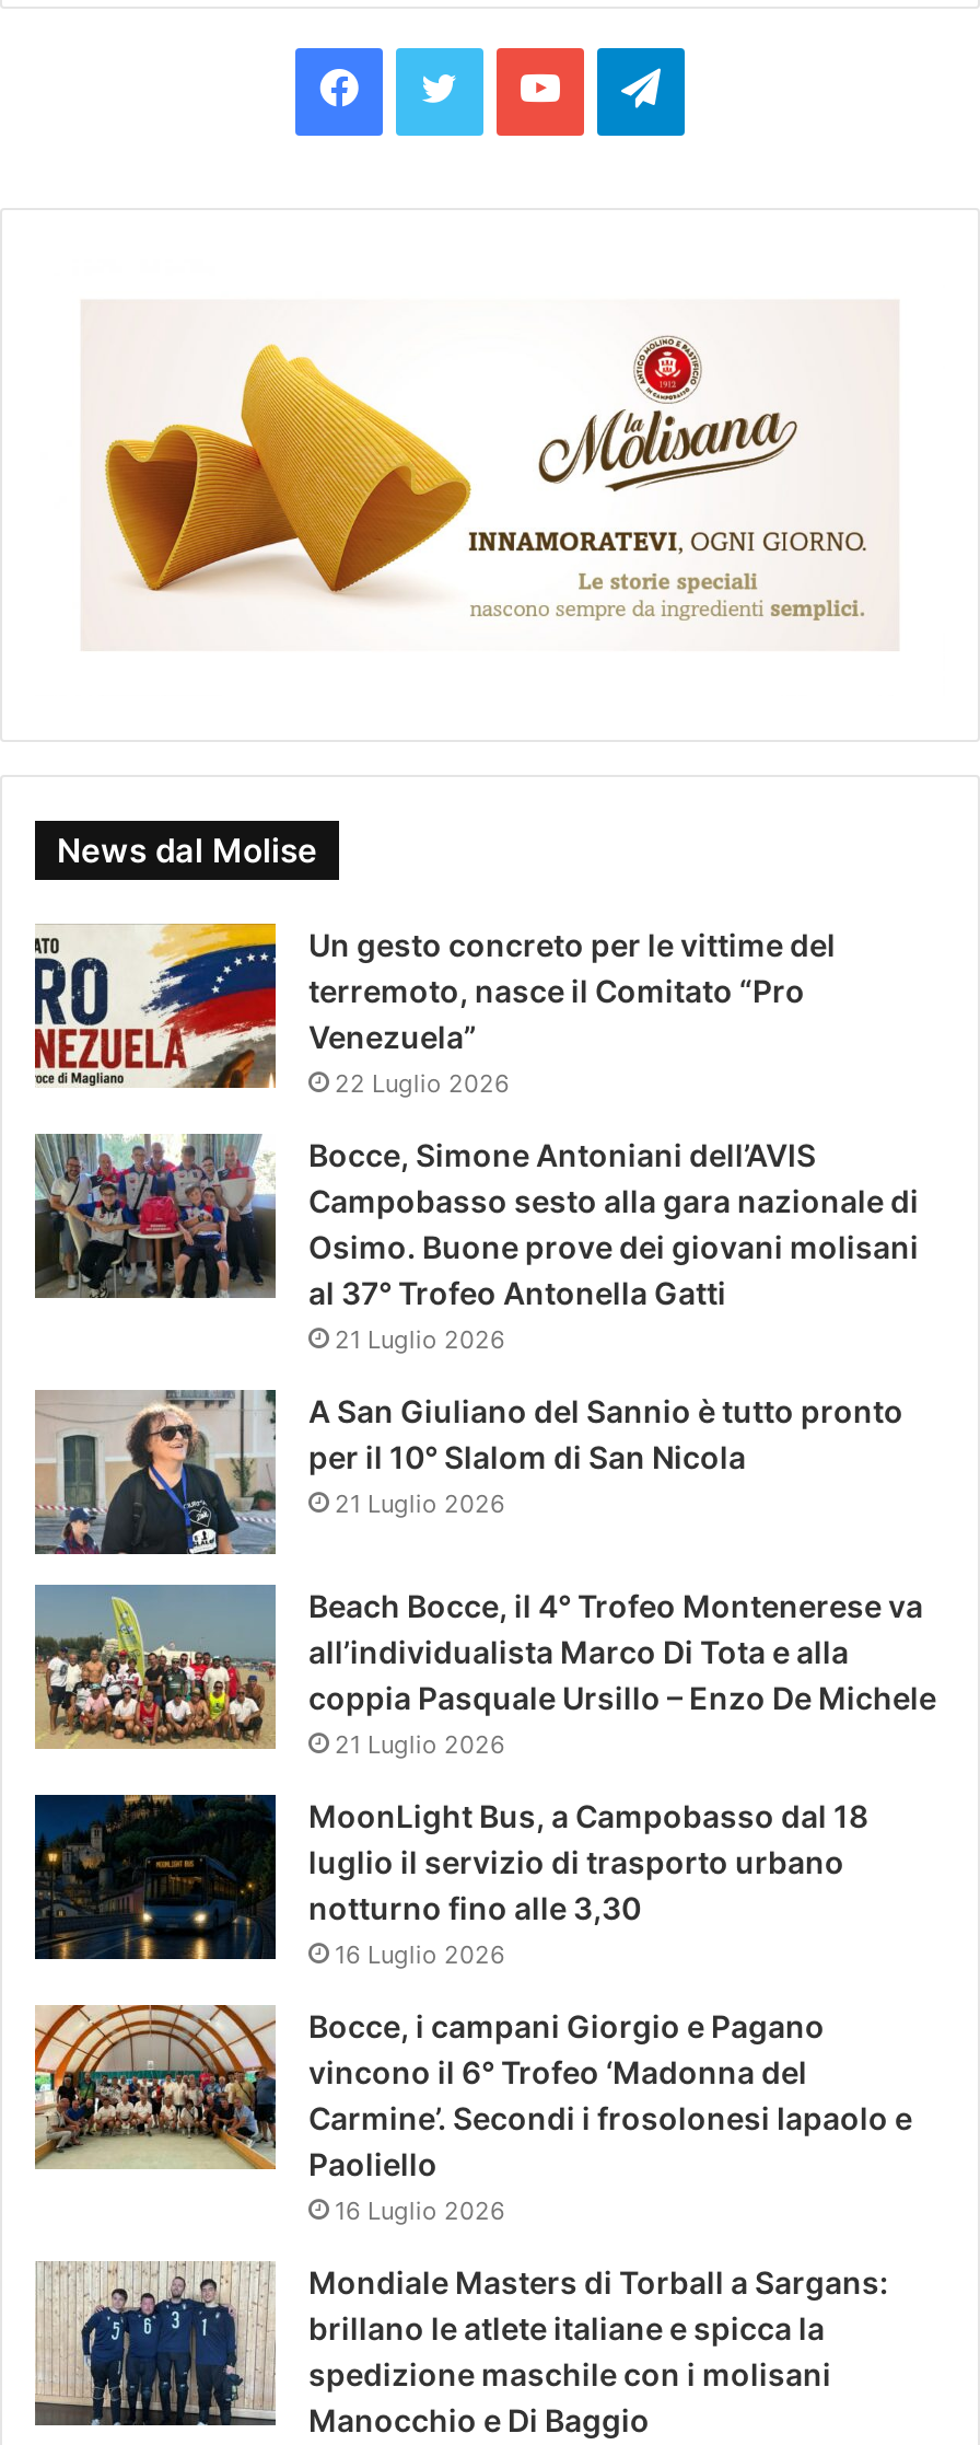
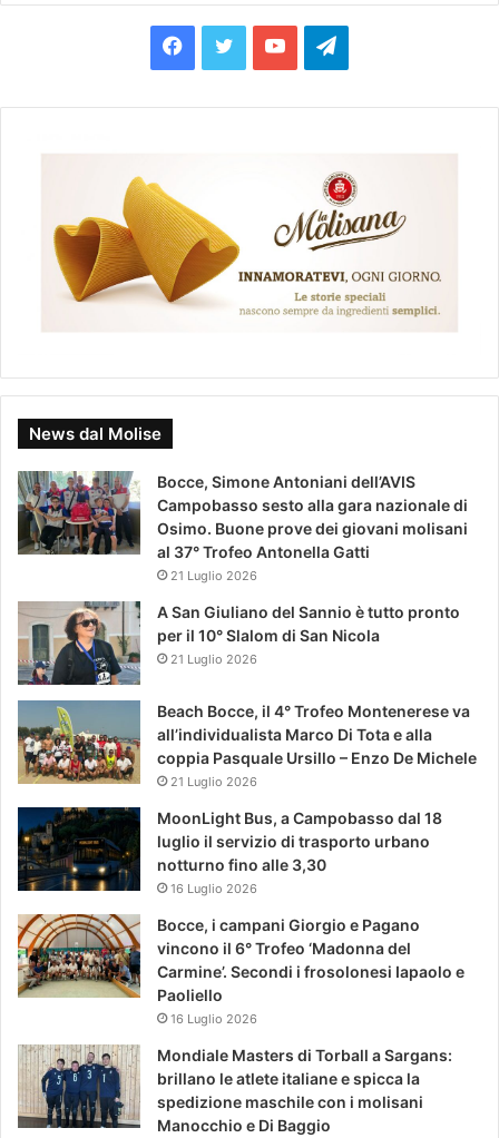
[33,922,836,1099] [image] | Un gesto concreto per le vittime del | terremoto, nasce il Comitato “Pro | Venezuela” | 22 Luglio 2026 -> none

